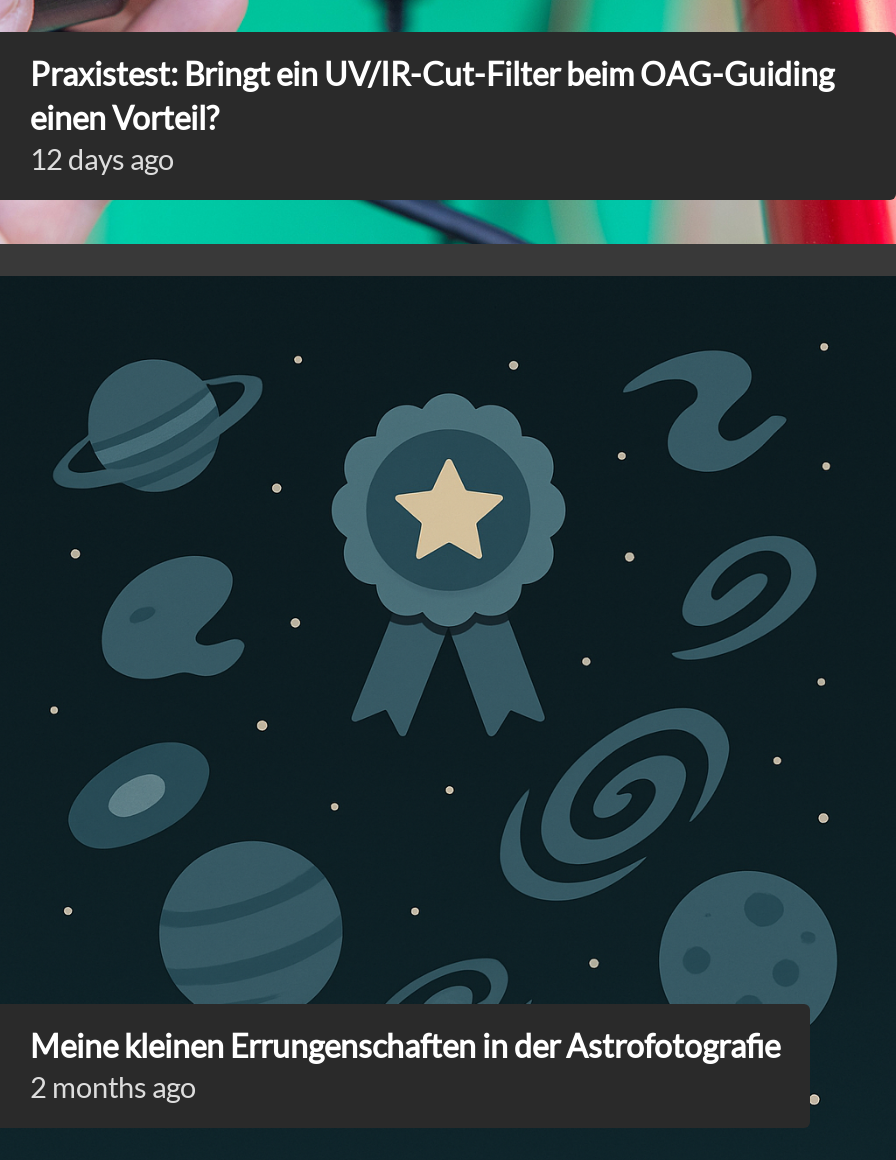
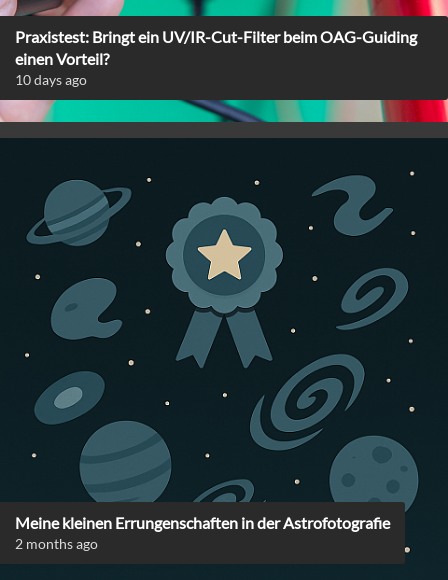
[30,141,174,175] 12 days ago -> [15,71,87,88] 10 days ago

